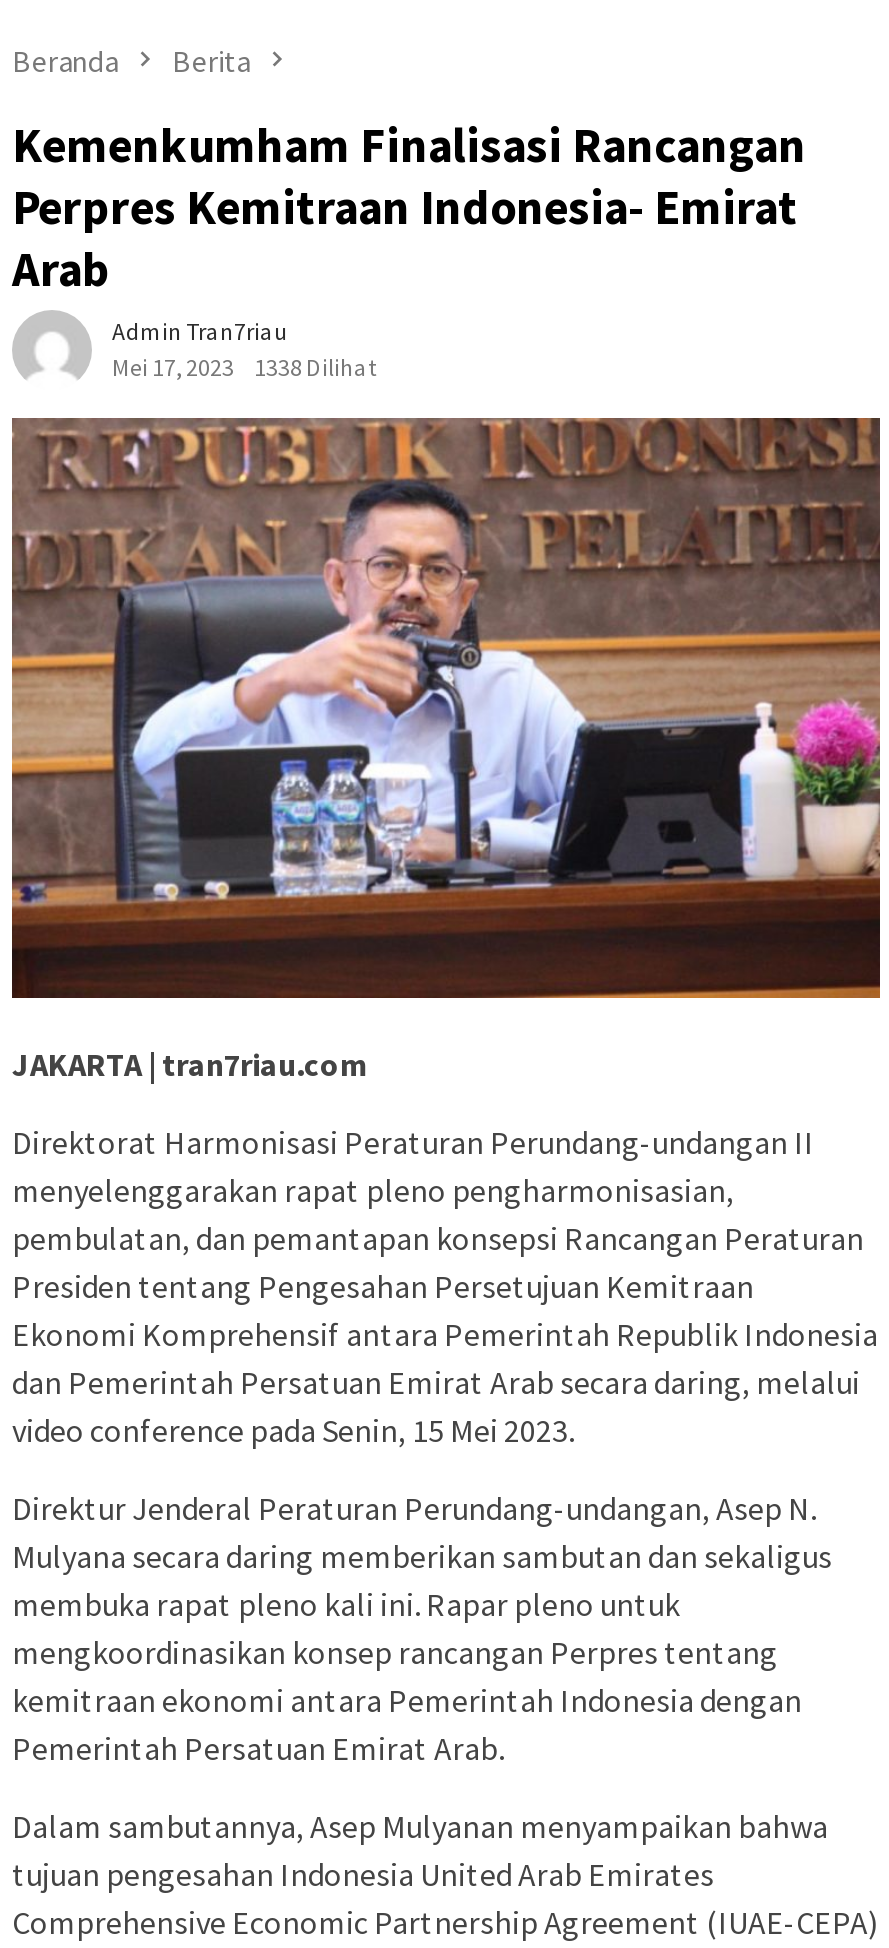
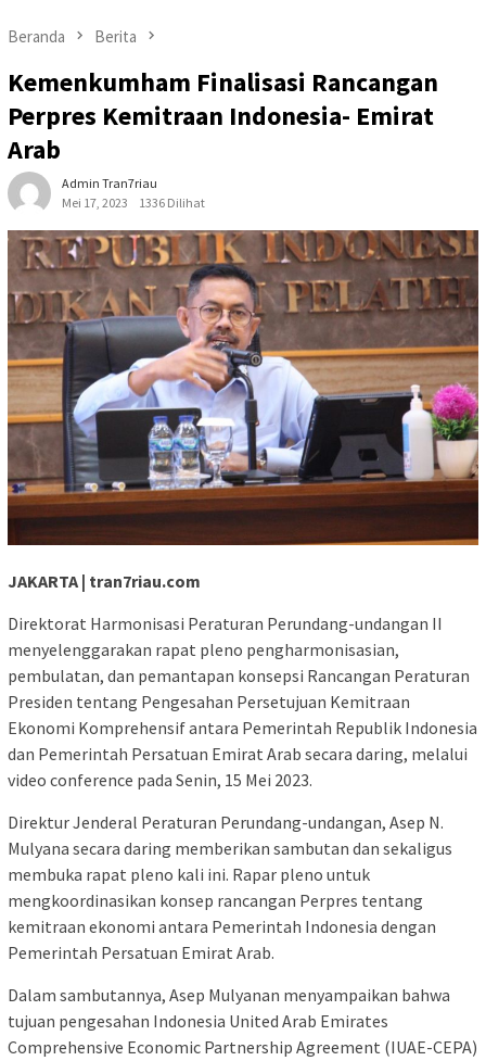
[112,353,376,383] Mei 17, 2023 1338 Dilihat -> [62,195,205,211] Mei 17, 2023 1336 Dilihat

